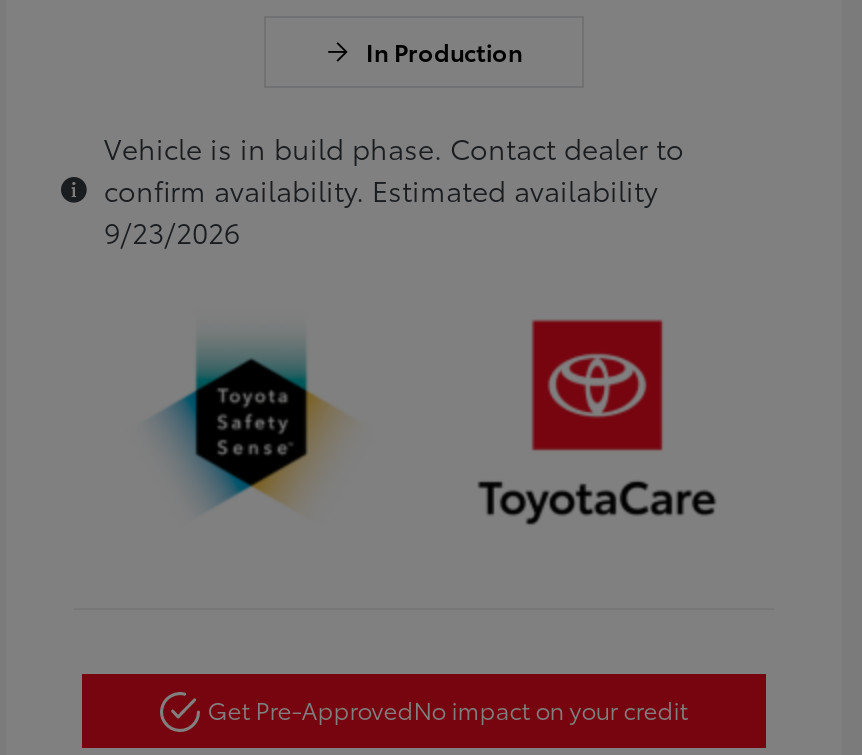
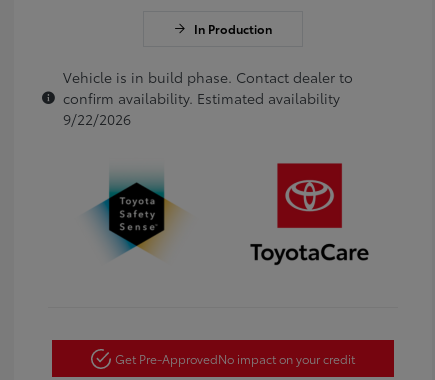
[104,211,240,251] 9/23/2026 -> [63,109,131,129] 9/22/2026

